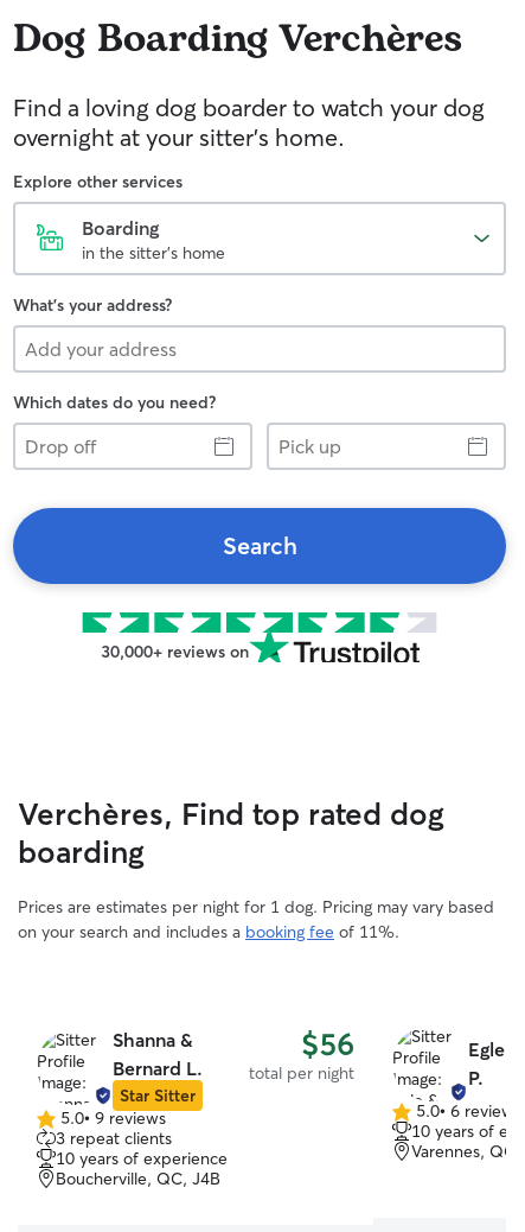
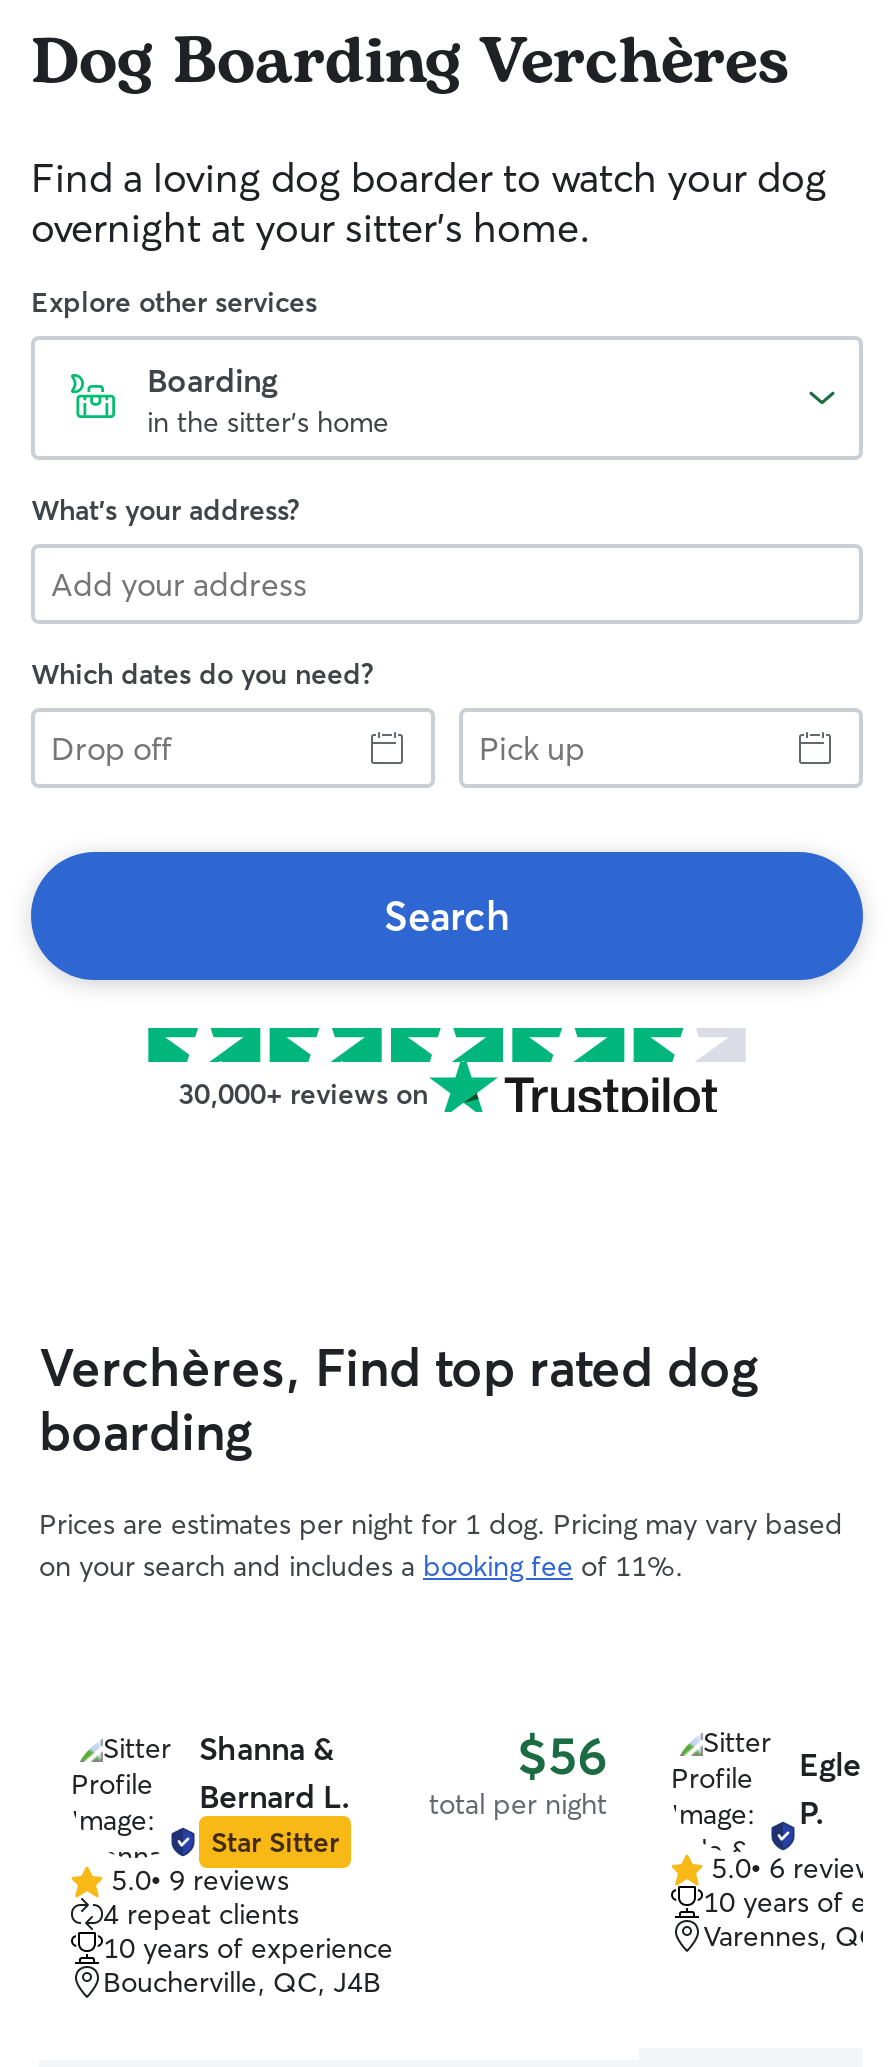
[56,1128,172,1149] 3 repeat clients -> [103,1896,299,1932] 4 repeat clients

